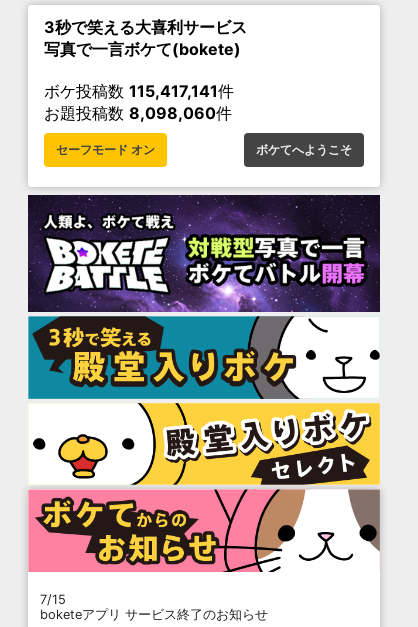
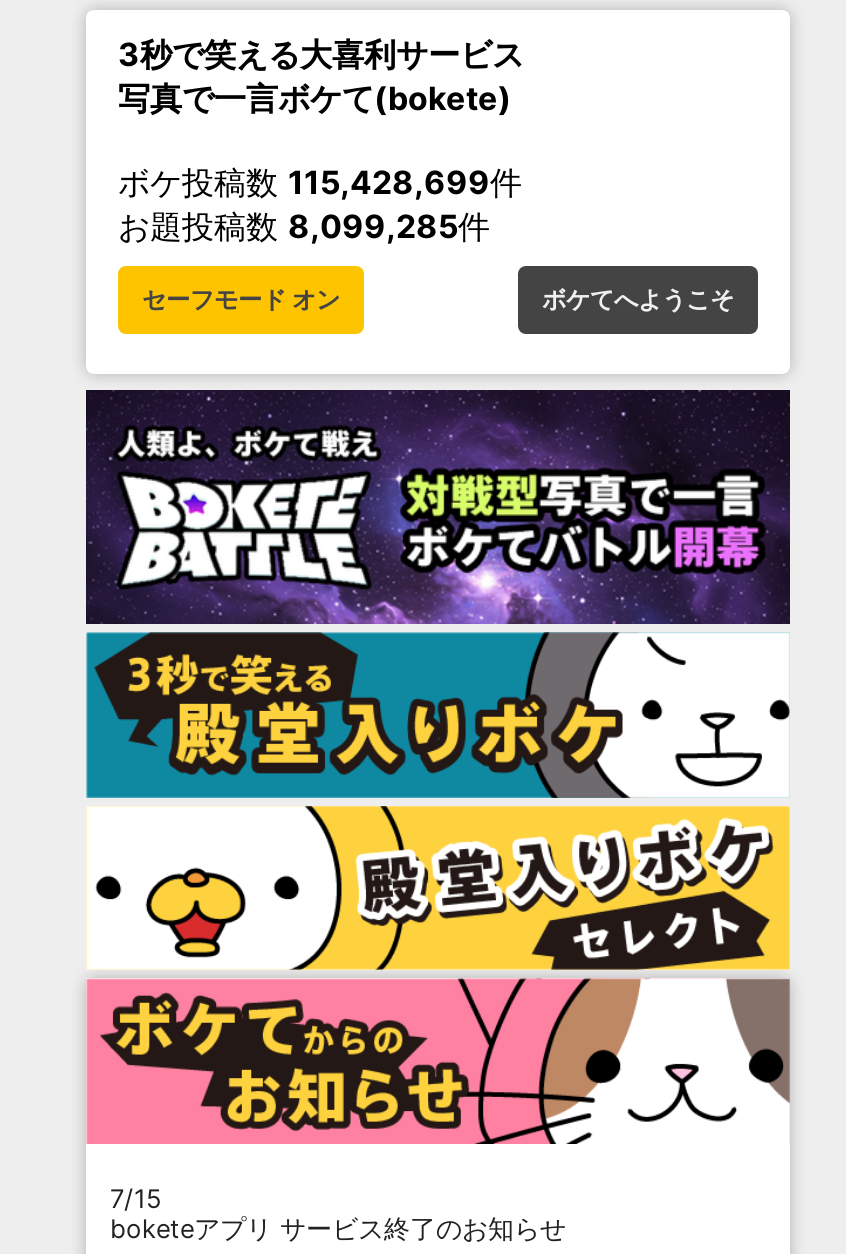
[44,81,234,101] ボケ投稿数115,417,141件 -> [118,162,522,202] ボケ投稿数115,428,699件
[44,103,232,123] お題投稿数8,098,060件 -> [118,206,490,246] お題投稿数8,099,285件

